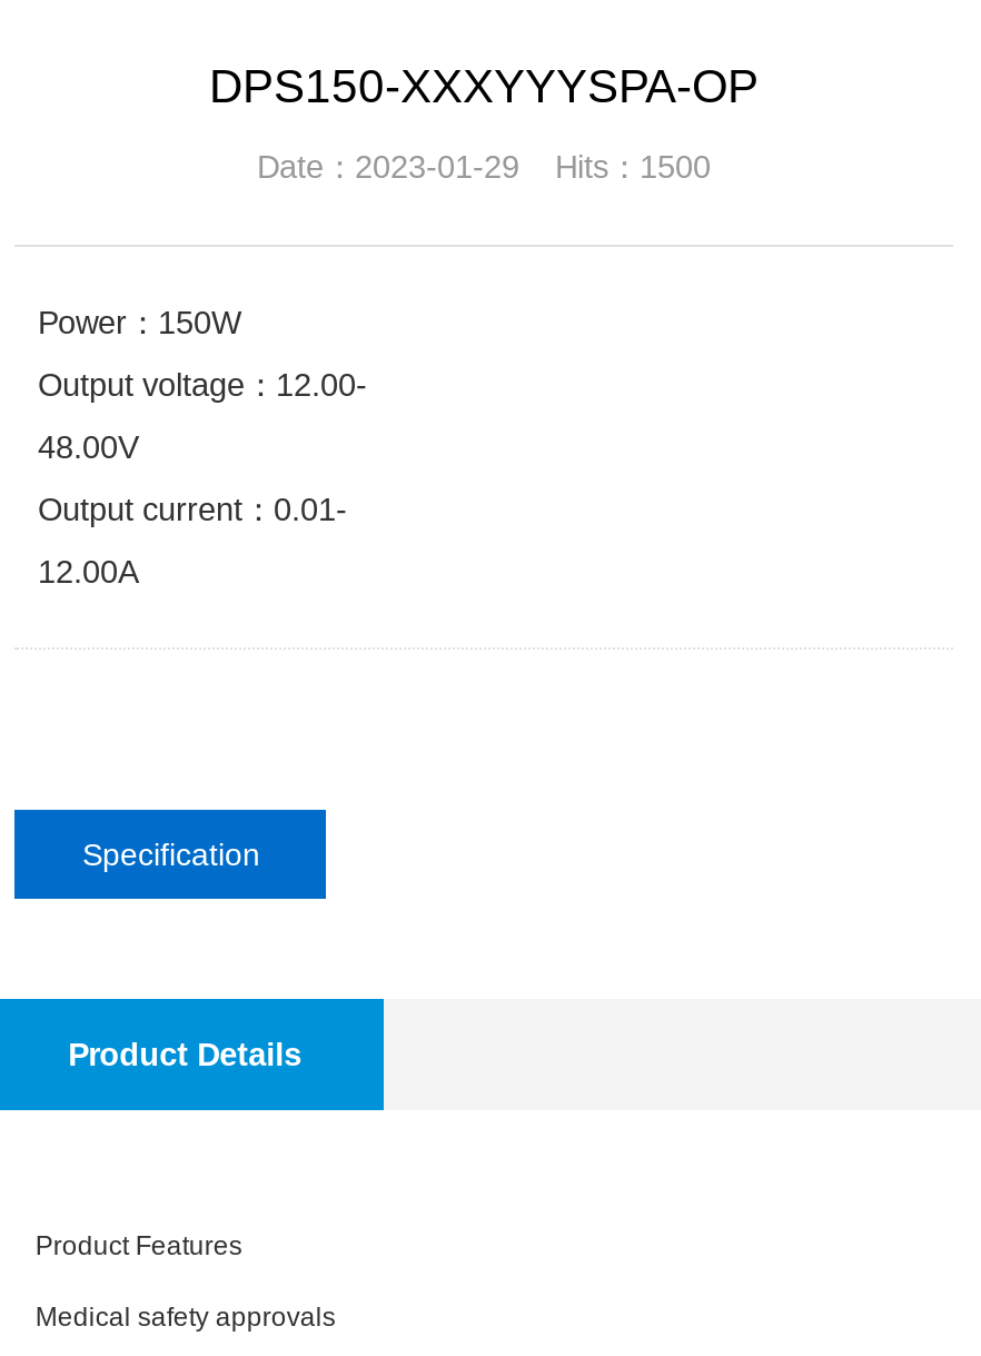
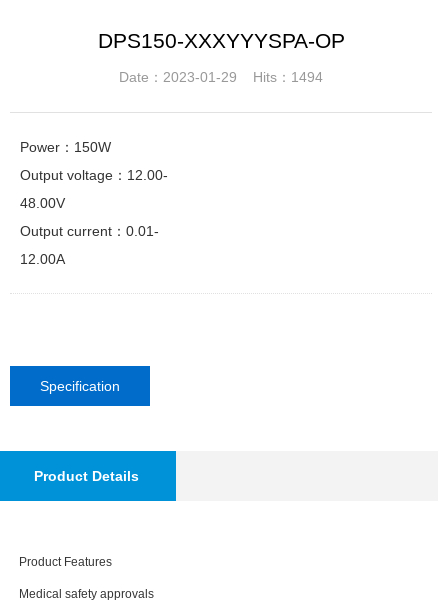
[257,150,711,185] Date：2023-01-29 Hits：1500 -> [119,69,323,85] Date：2023-01-29 Hits：1494

